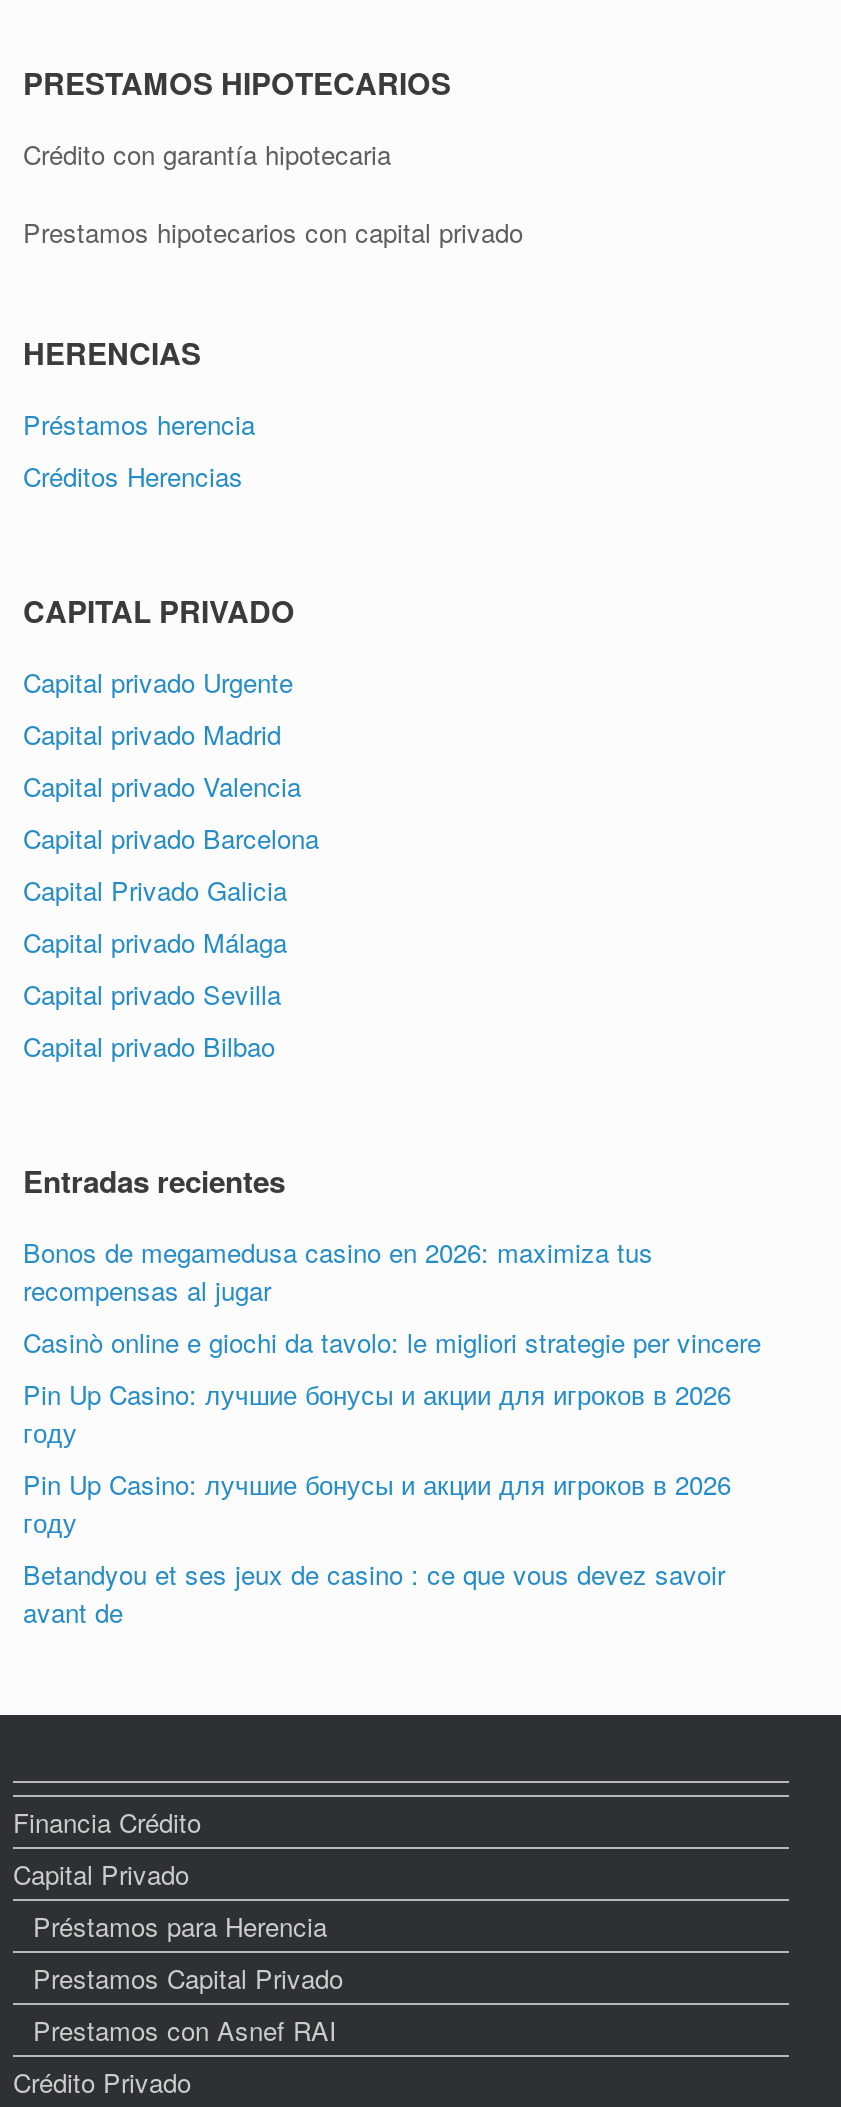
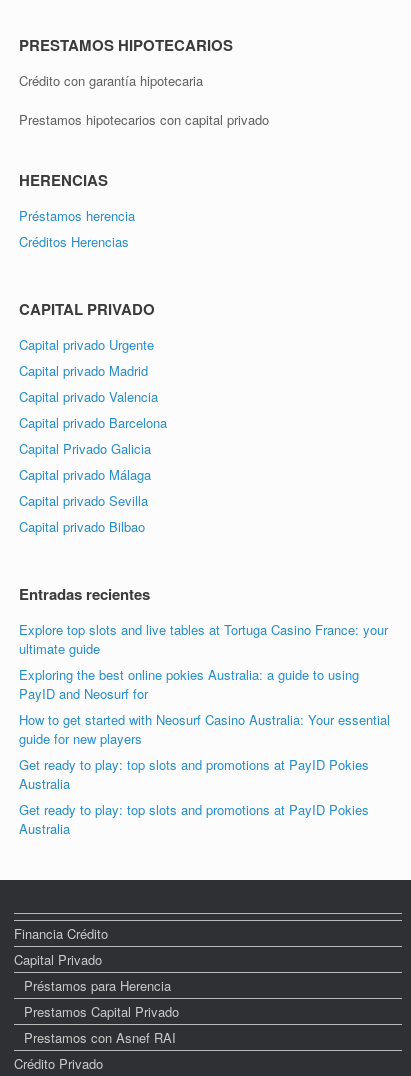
[23,1233,761,1631] Bonos de megamedusa casino en 2026: maximiza tus | recompensas al jugar | Casinò online e giochi da tavolo: le migliori strategie per vincere | Pin Up Casino: лучшие бонусы и акции для игроков в 2026 | году | Pin Up Casino: лучшие бонусы и акции для игроков в 2026 | году | Betandyou et ses jeux de casino : ce que vous devez savoir | avant de -> [19,620,390,838] Explore top slots and live tables at Tortuga Casino France: your | ultimate guide | Exploring the best online pokies Australia: a guide to using | PayID and Neosurf for | How to get started with Neosurf Casino Australia: Your essential | guide for new players | Get ready to play: top slots and promotions at PayID Pokies | Australia | Get ready to play: top slots and promotions at PayID Pokies | Australia

